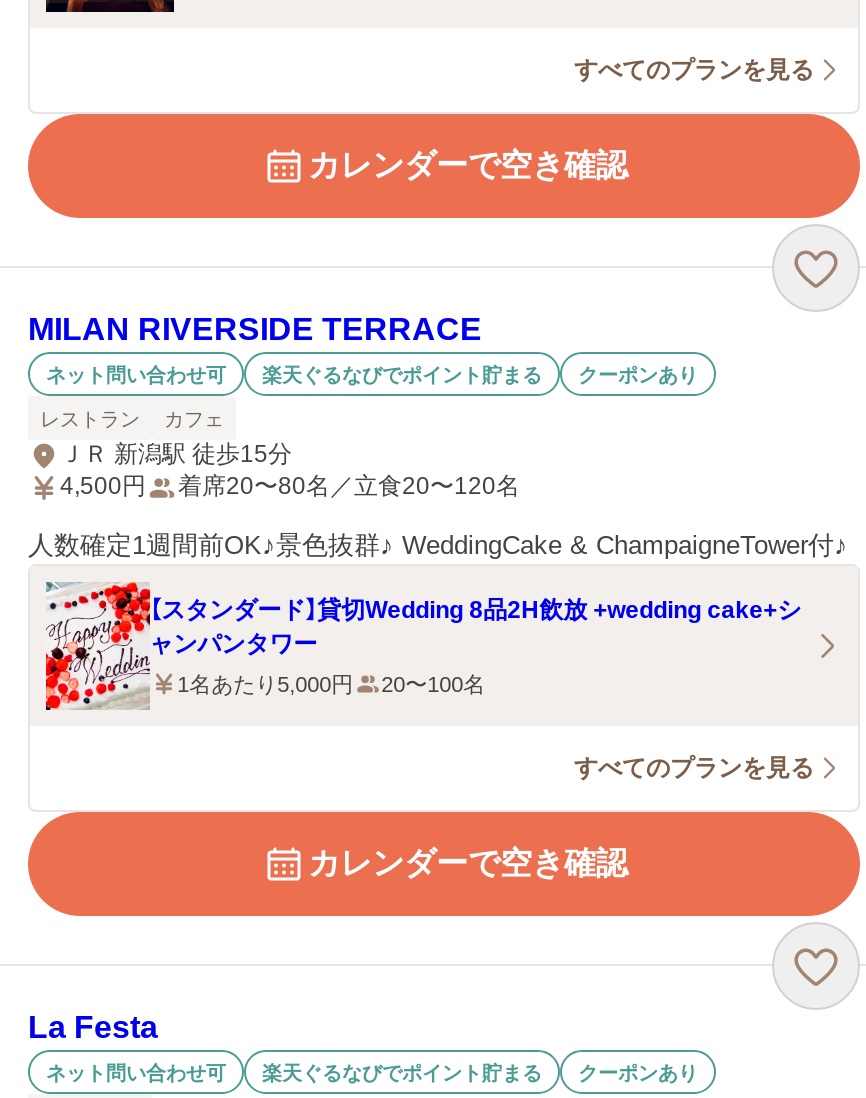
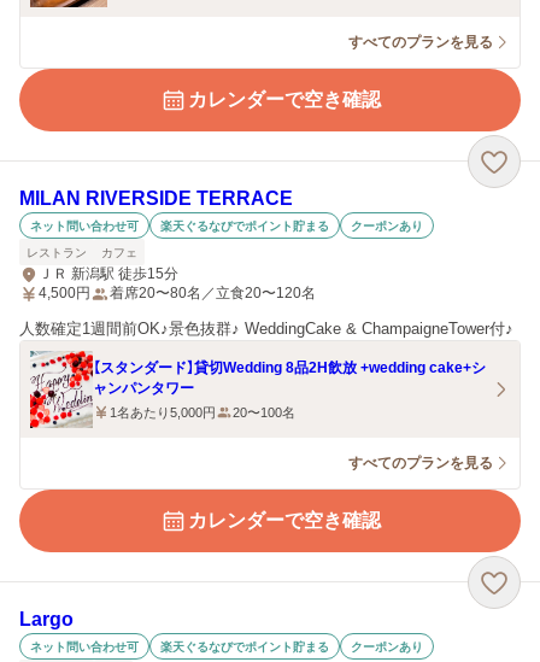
[28,1010,158,1044] La Festa -> [19,609,74,629] Largo

